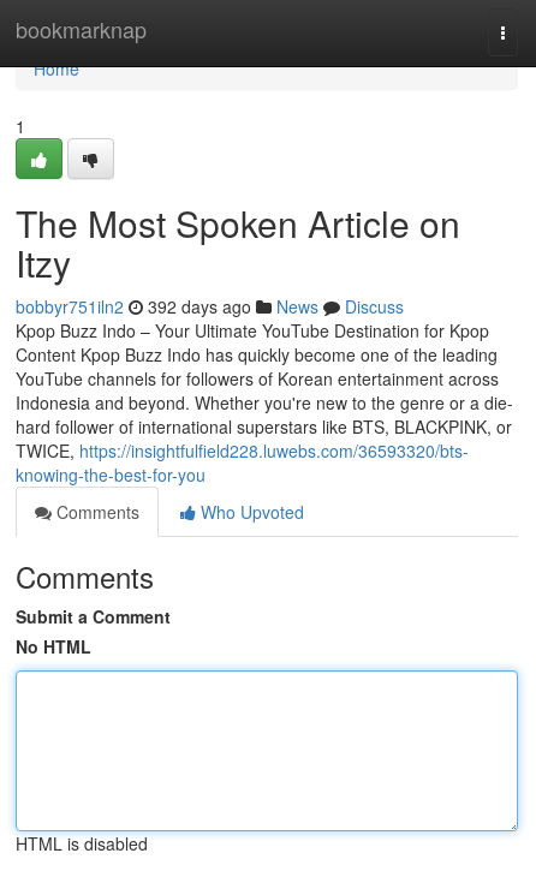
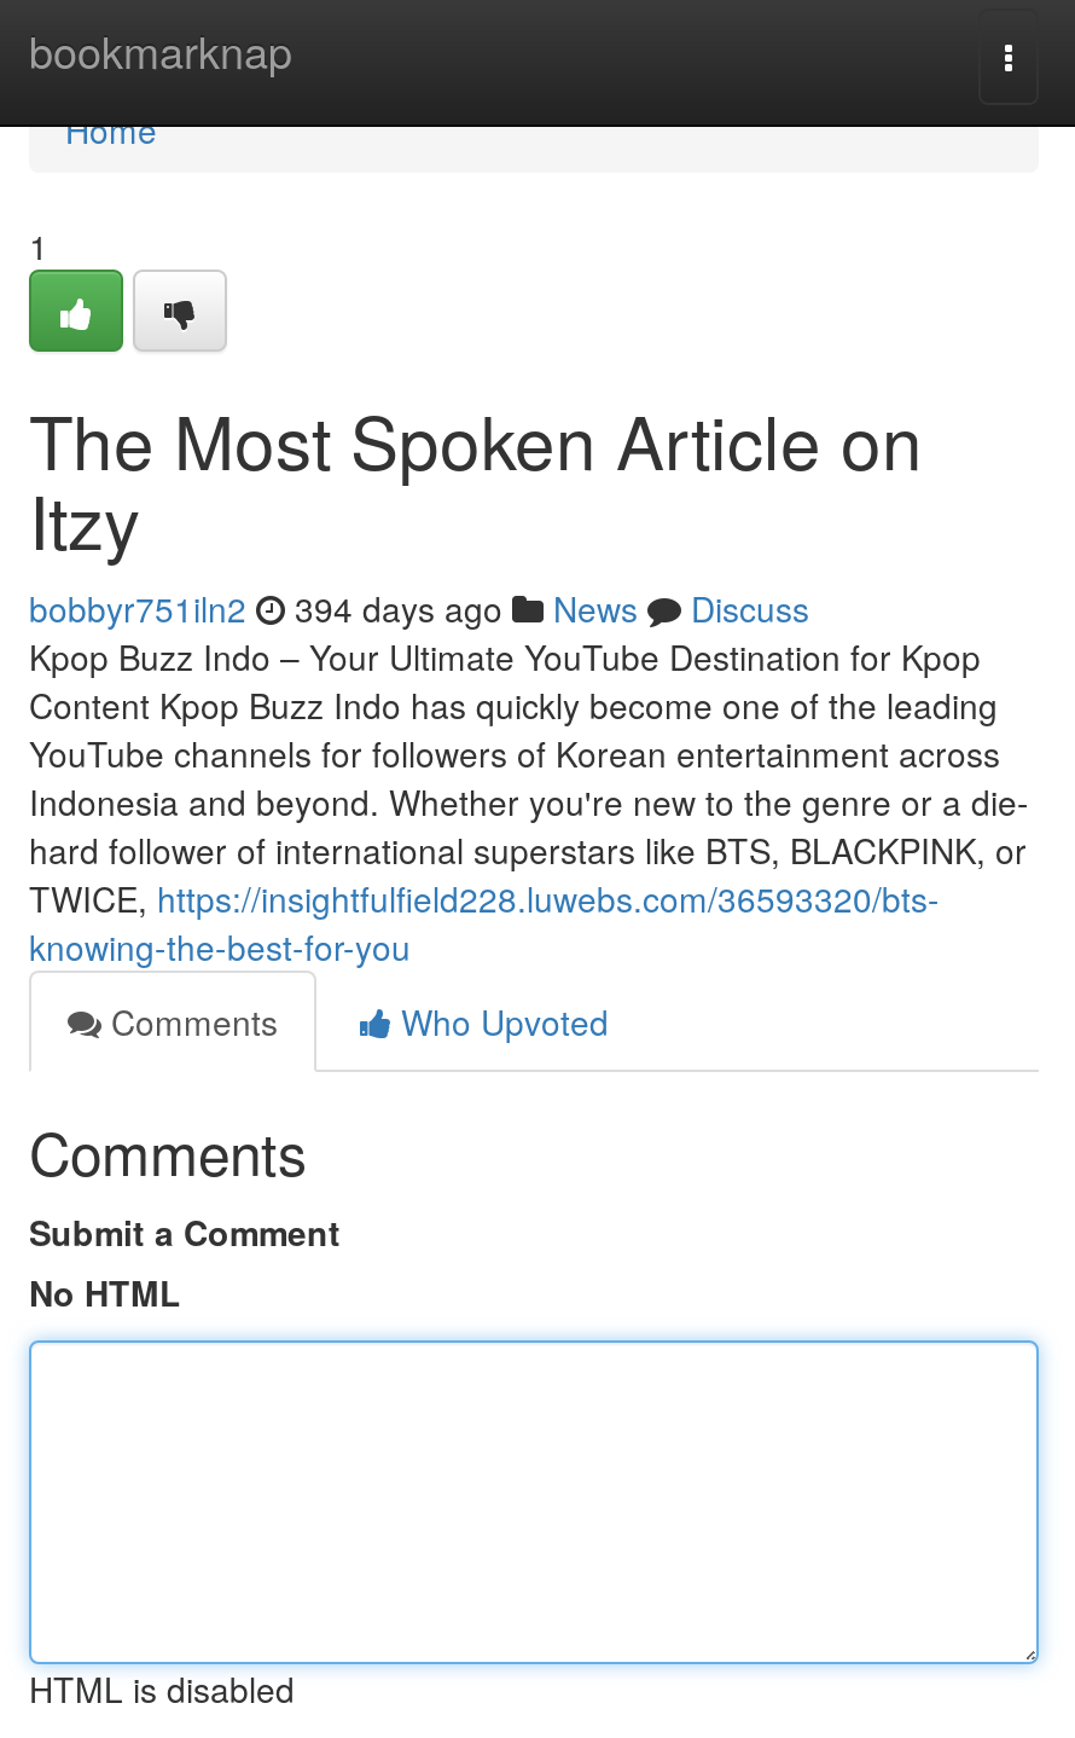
[16,294,404,318] bobbyr751iln2 392 days ago News Discuss -> [29,584,809,632] bobbyr751iln2 394 days ago News Discuss

